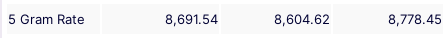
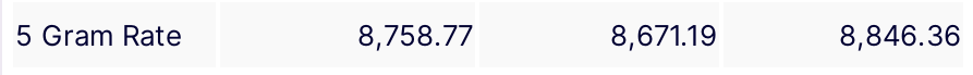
[165,11,218,27] 8,691.54 -> [357,18,473,53] 8,758.77
[274,11,330,27] 8,604.62 -> [610,18,717,53] 8,671.19
[388,11,442,27] 8,778.45 -> [839,18,961,53] 8,846.36

